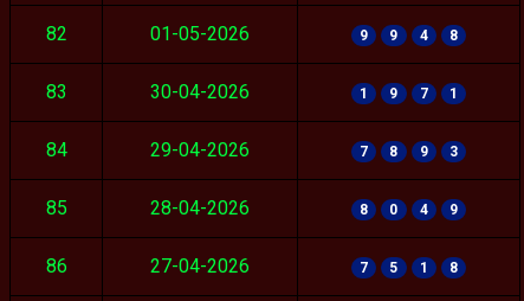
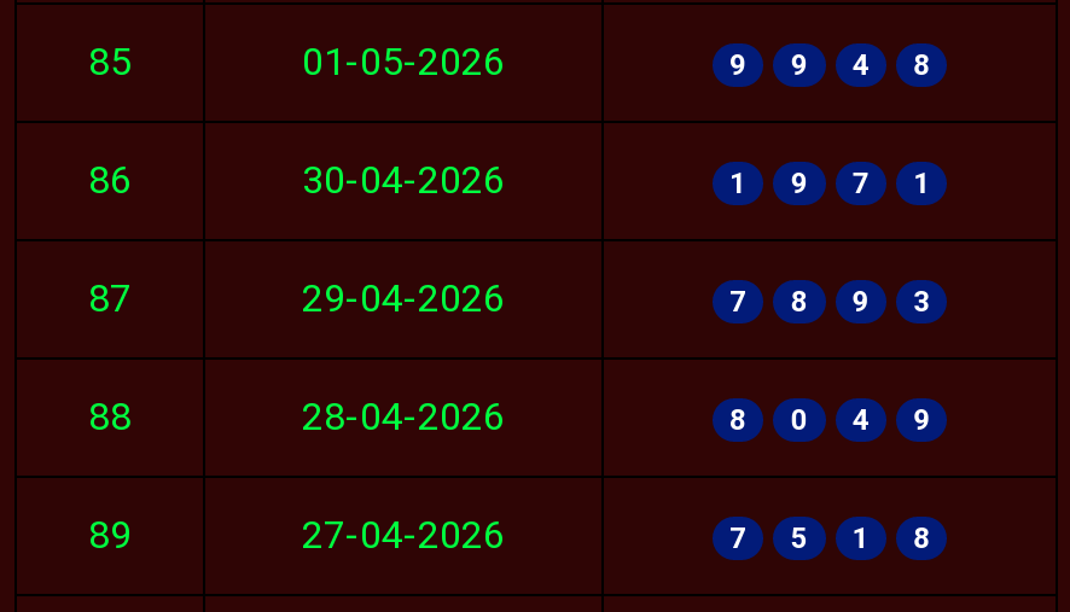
[46,23,67,45] 82 -> [88,39,132,84] 85
[46,81,67,103] 83 -> [88,157,132,203] 86
[46,139,67,161] 84 -> [88,275,132,321] 87
[46,197,67,219] 85 -> [88,394,132,439] 88
[46,255,67,277] 86 -> [88,512,132,558] 89

